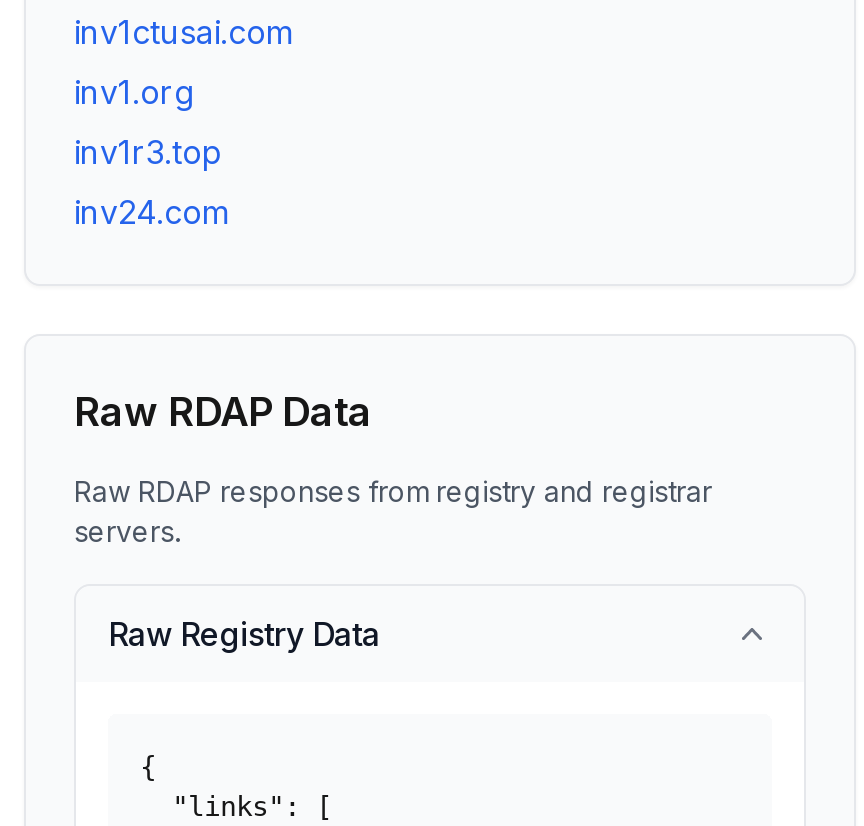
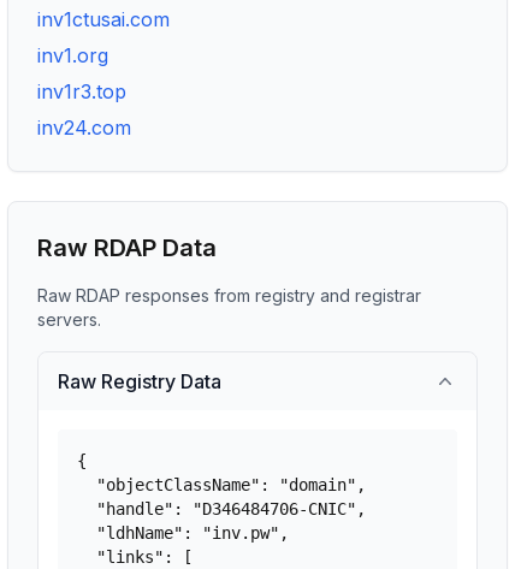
none -> [77,475,366,543] "objectClassName": "domain", | "handle": "D346484706-CNIC", | "ldhName": "inv.pw",

